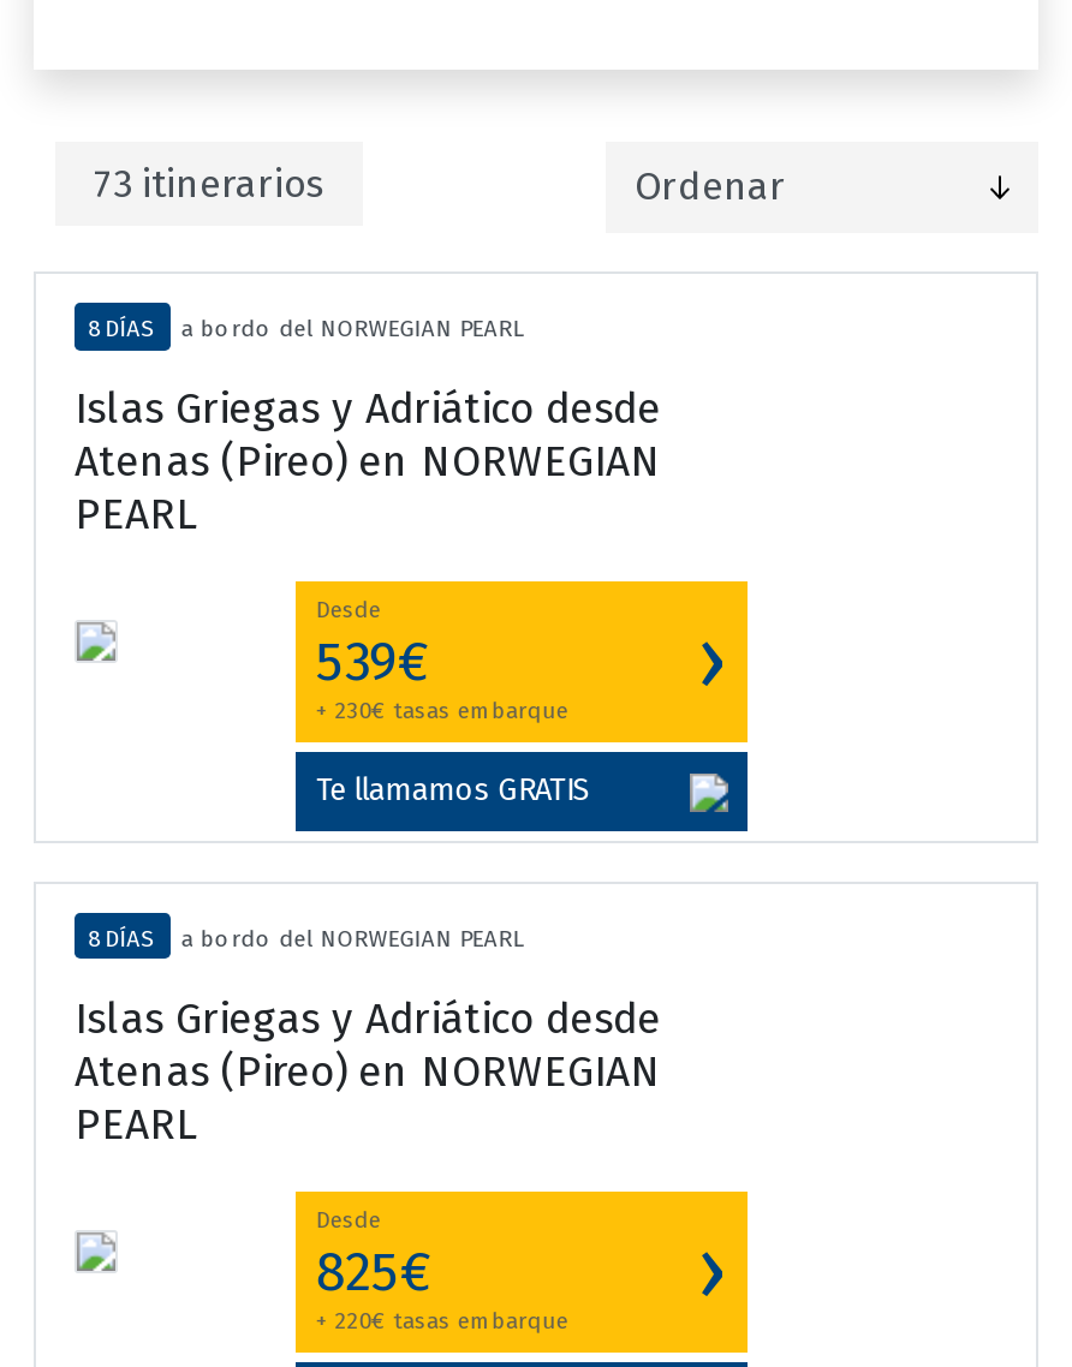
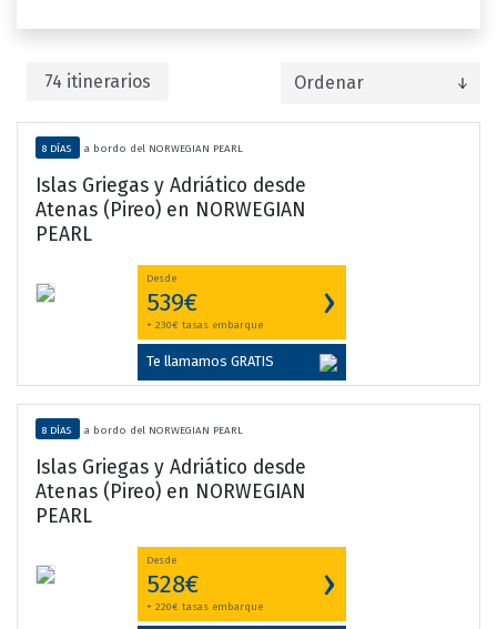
[94,161,324,207] 73 itinerarios -> [44,71,151,92] 74 itinerarios
[316,1239,429,1304] 825€ -> [147,569,199,599] 528€

